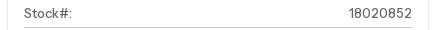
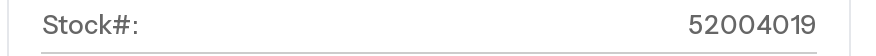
[349,5,412,21] 18020852 -> [688,9,816,41] 52004019

